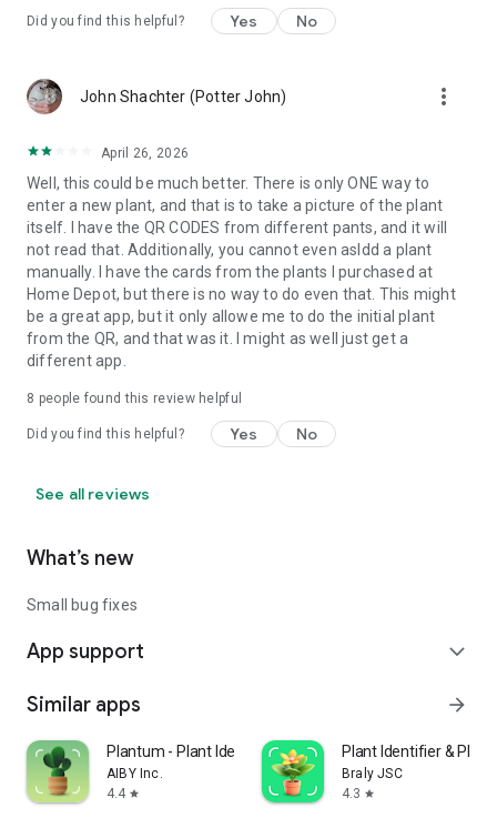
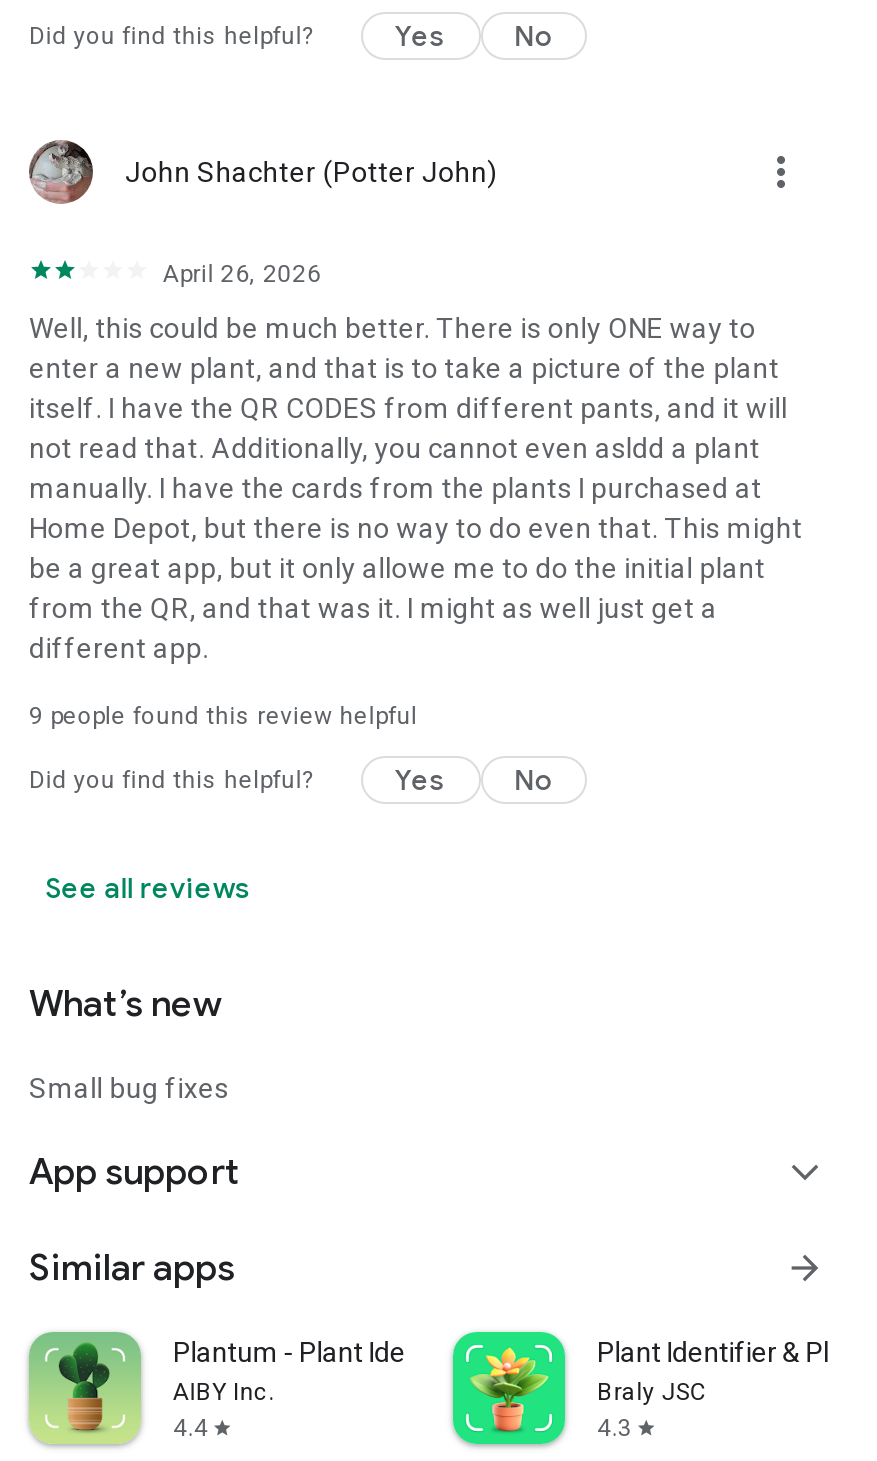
[27,391,242,406] 8 people found this review helpful -> [29,702,417,730] 9 people found this review helpful

